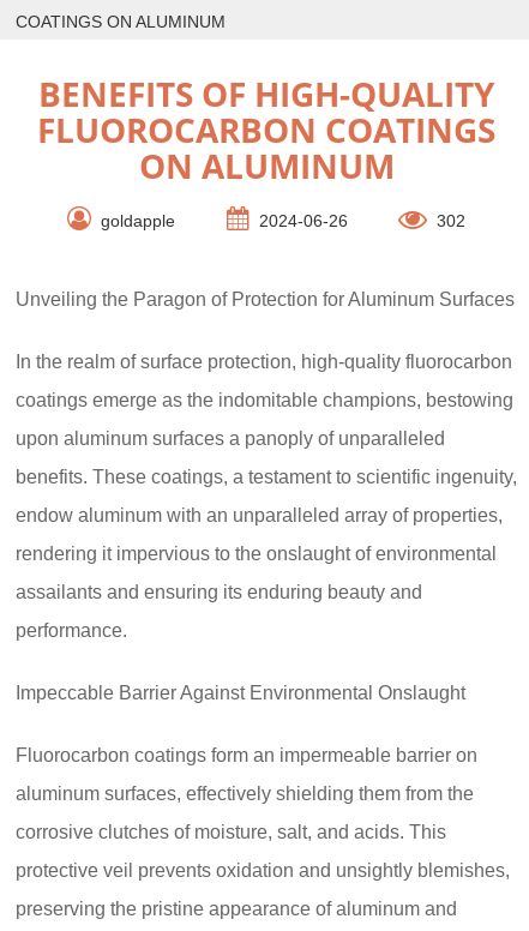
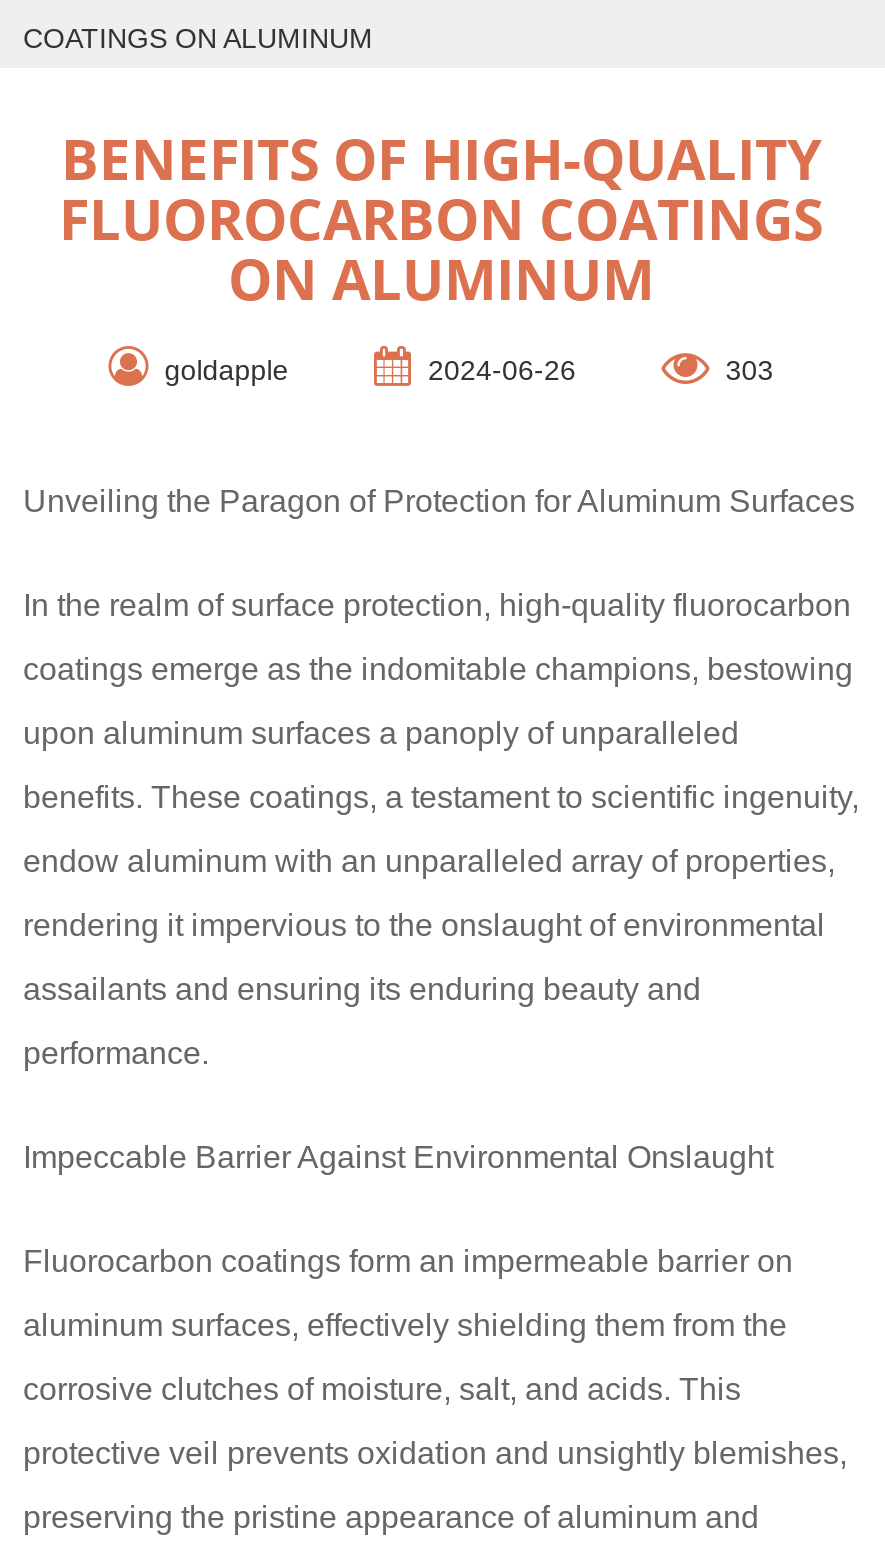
[437,211,466,230] 302 -> [725,353,773,385] 303

